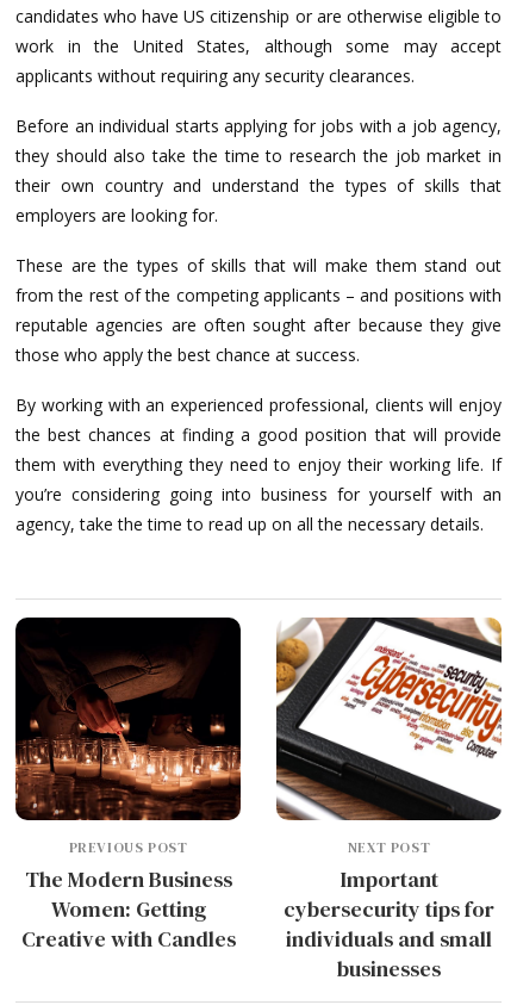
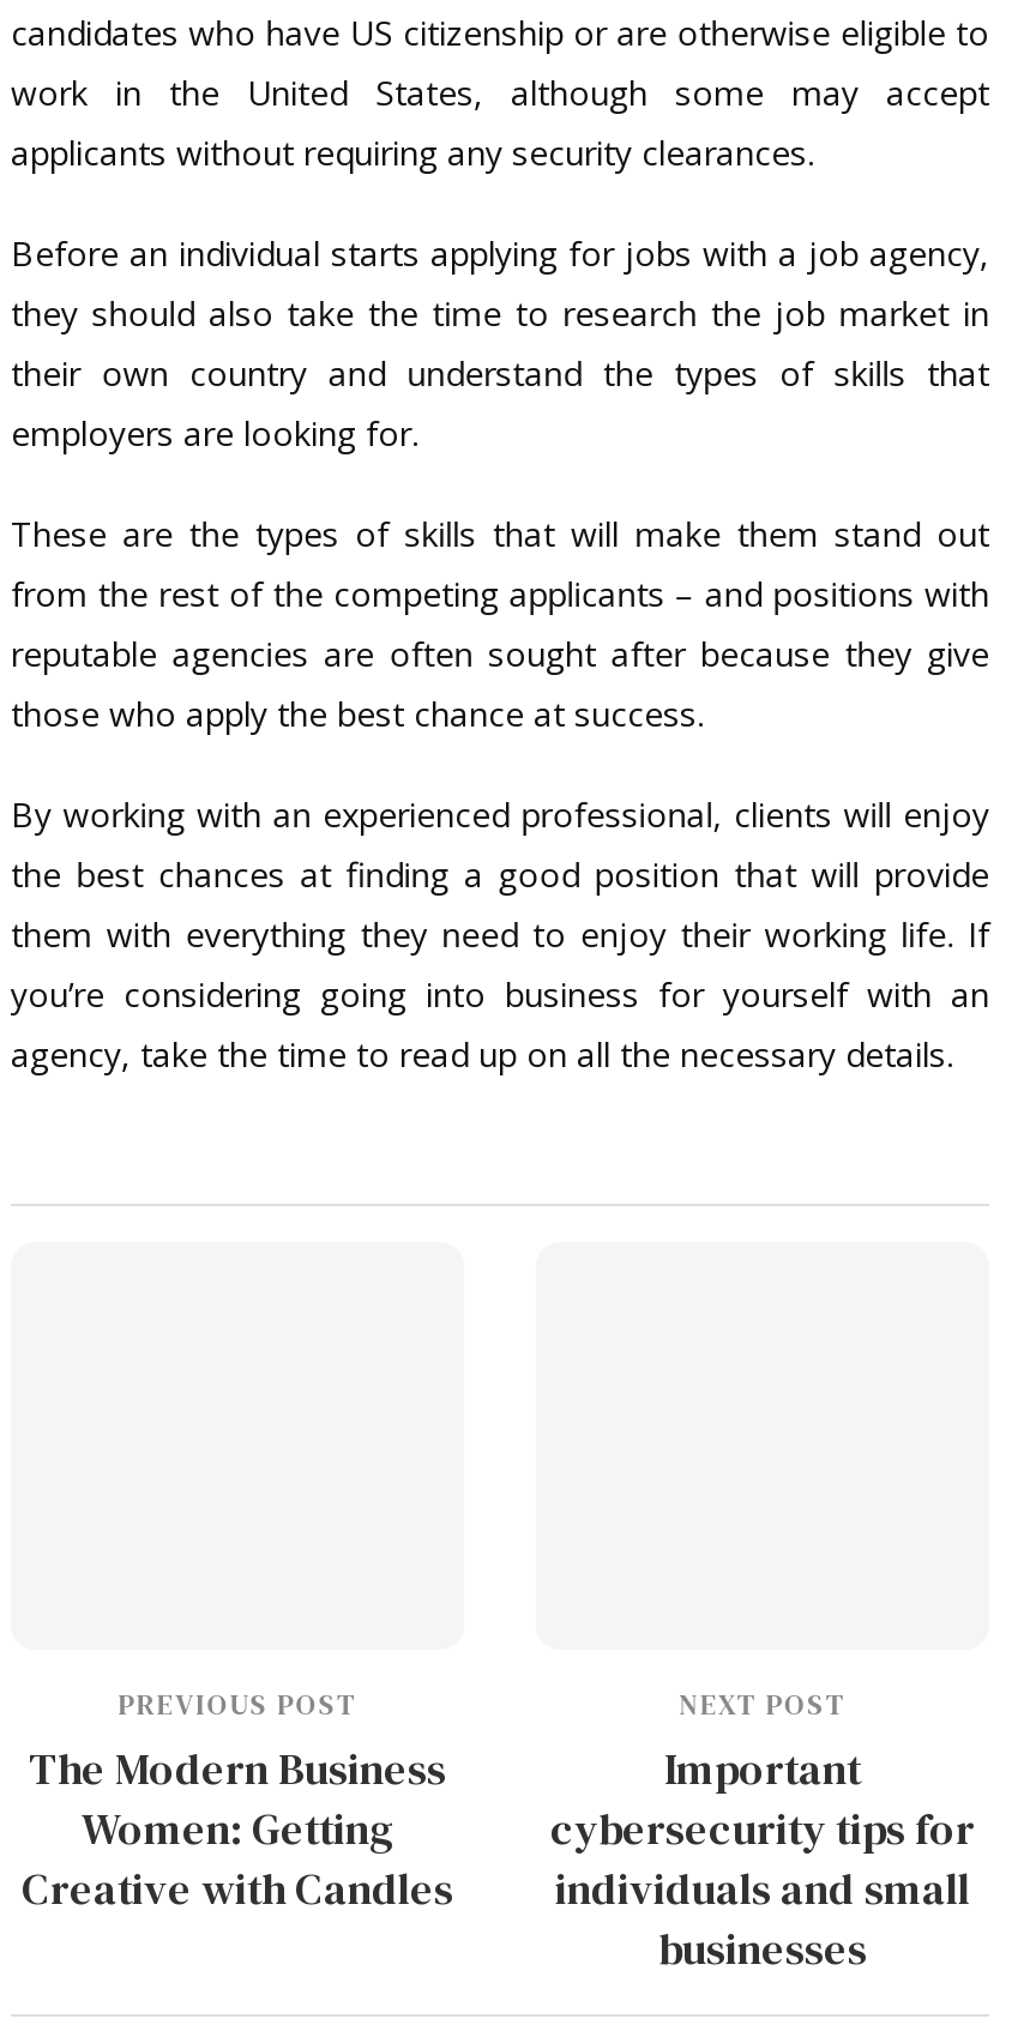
[14,616,242,821] [image] -> none
[275,616,503,821] [image] -> none

